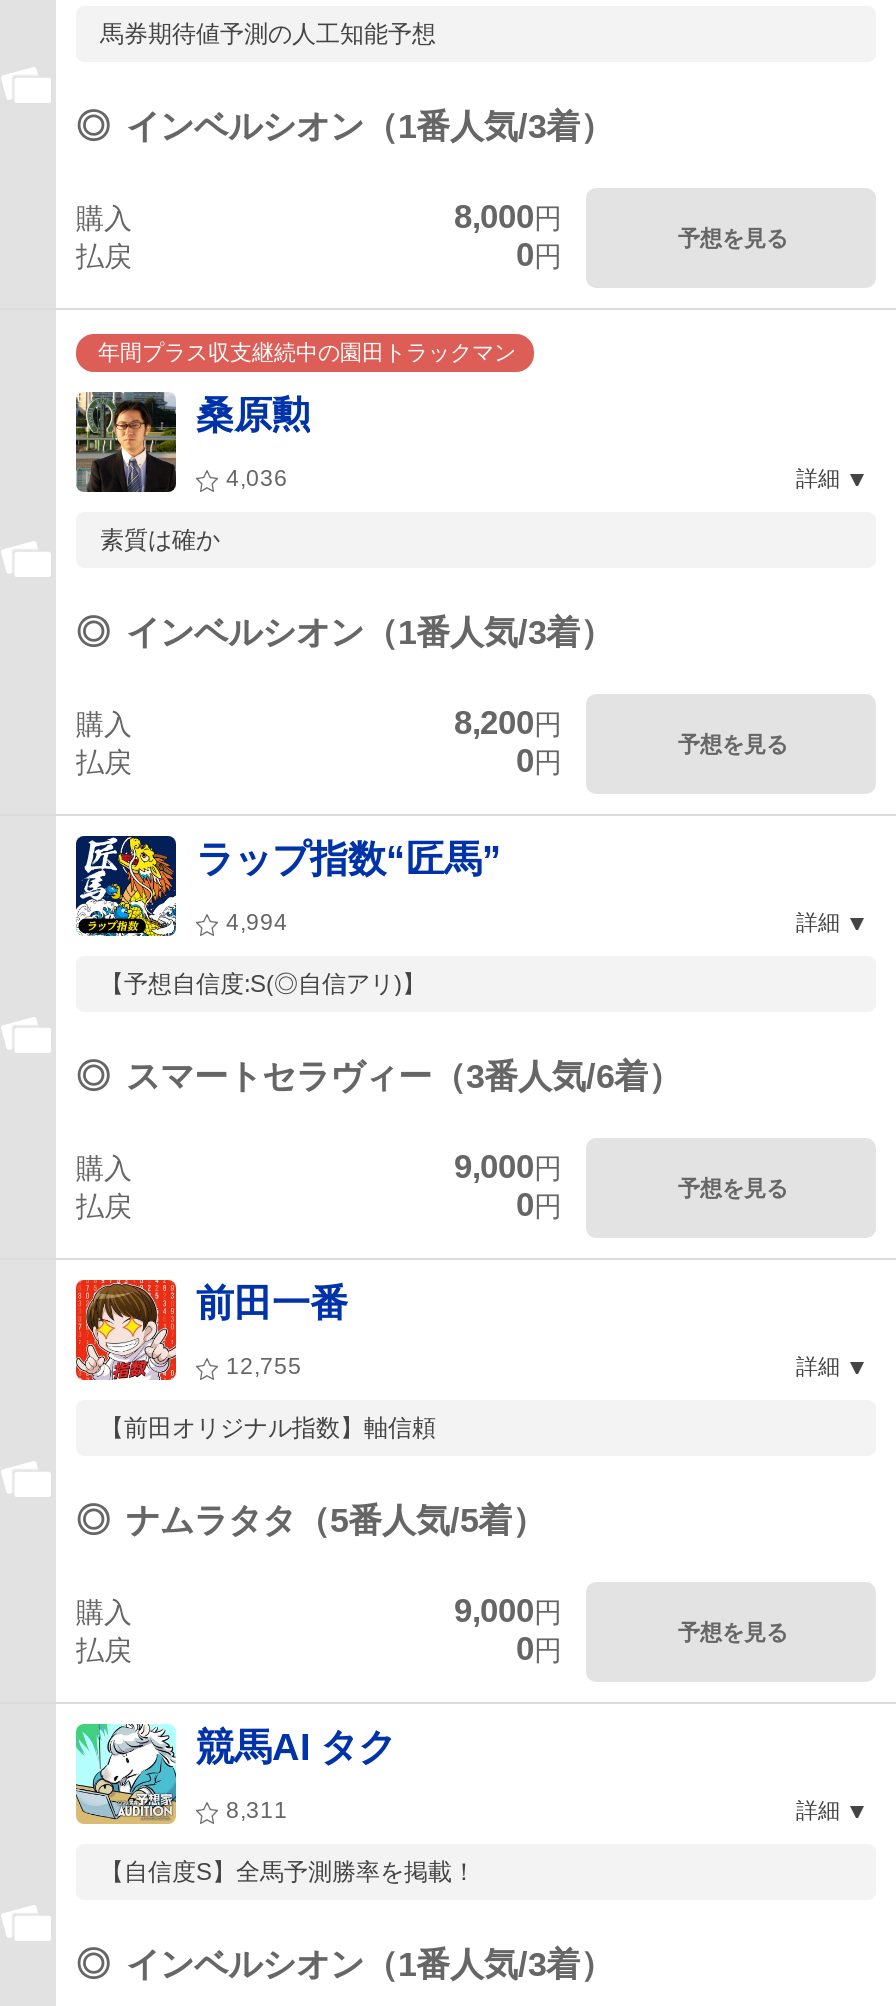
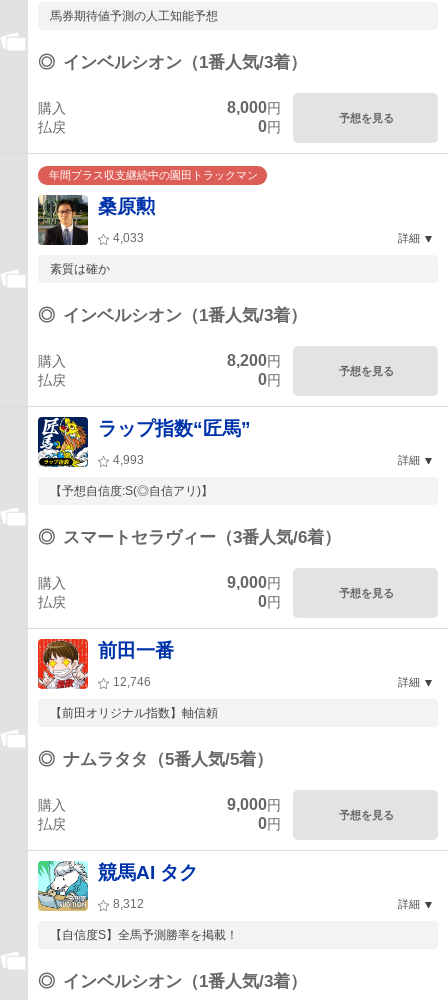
[226,466,288,490] 4,036 -> [113,232,144,244] 4,033
[226,910,288,934] 4,994 -> [113,454,144,466] 4,993
[226,1354,302,1378] 12,755 -> [113,676,151,688] 12,746
[226,1798,288,1822] 8,311 -> [113,898,144,910] 8,312

